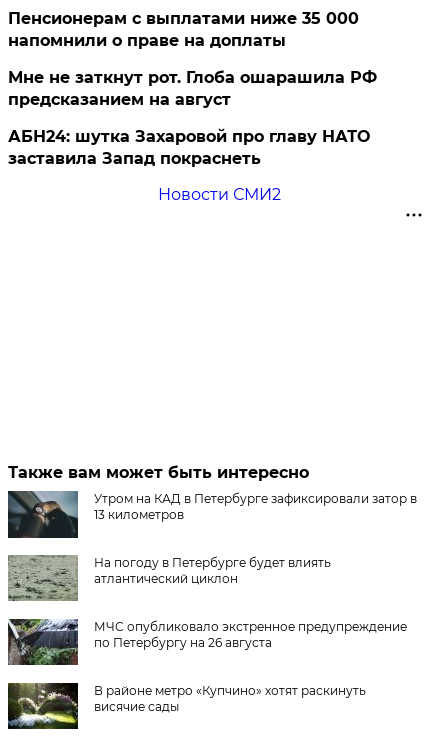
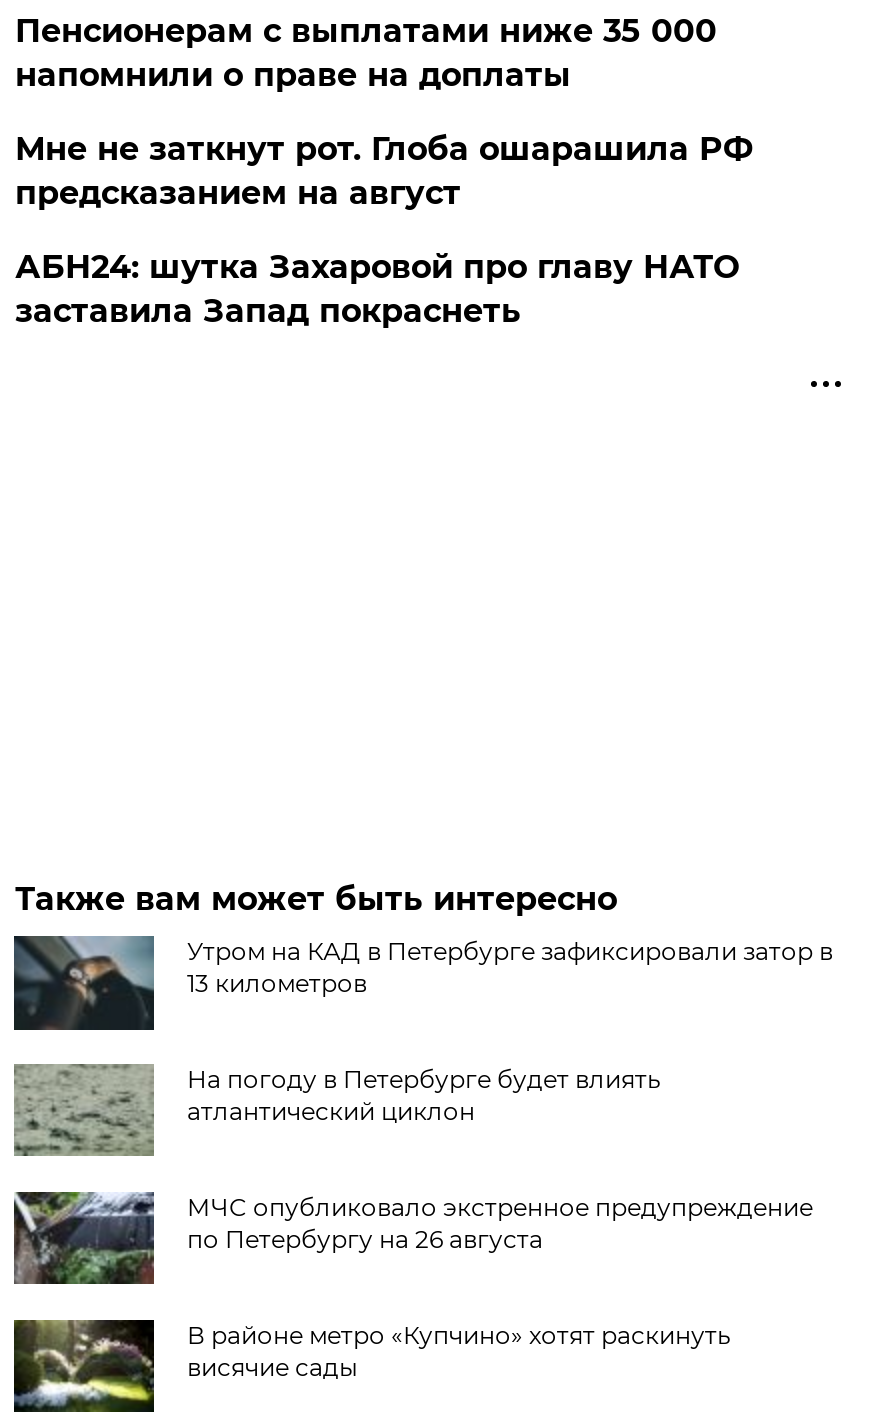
[158,185,281,204] Новости СМИ2 -> none

